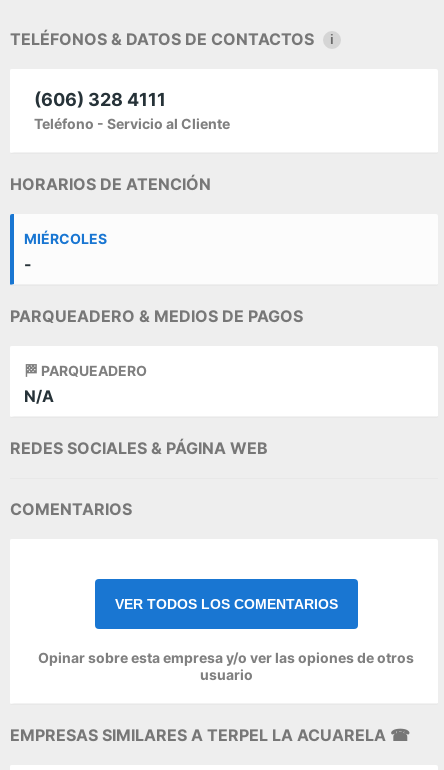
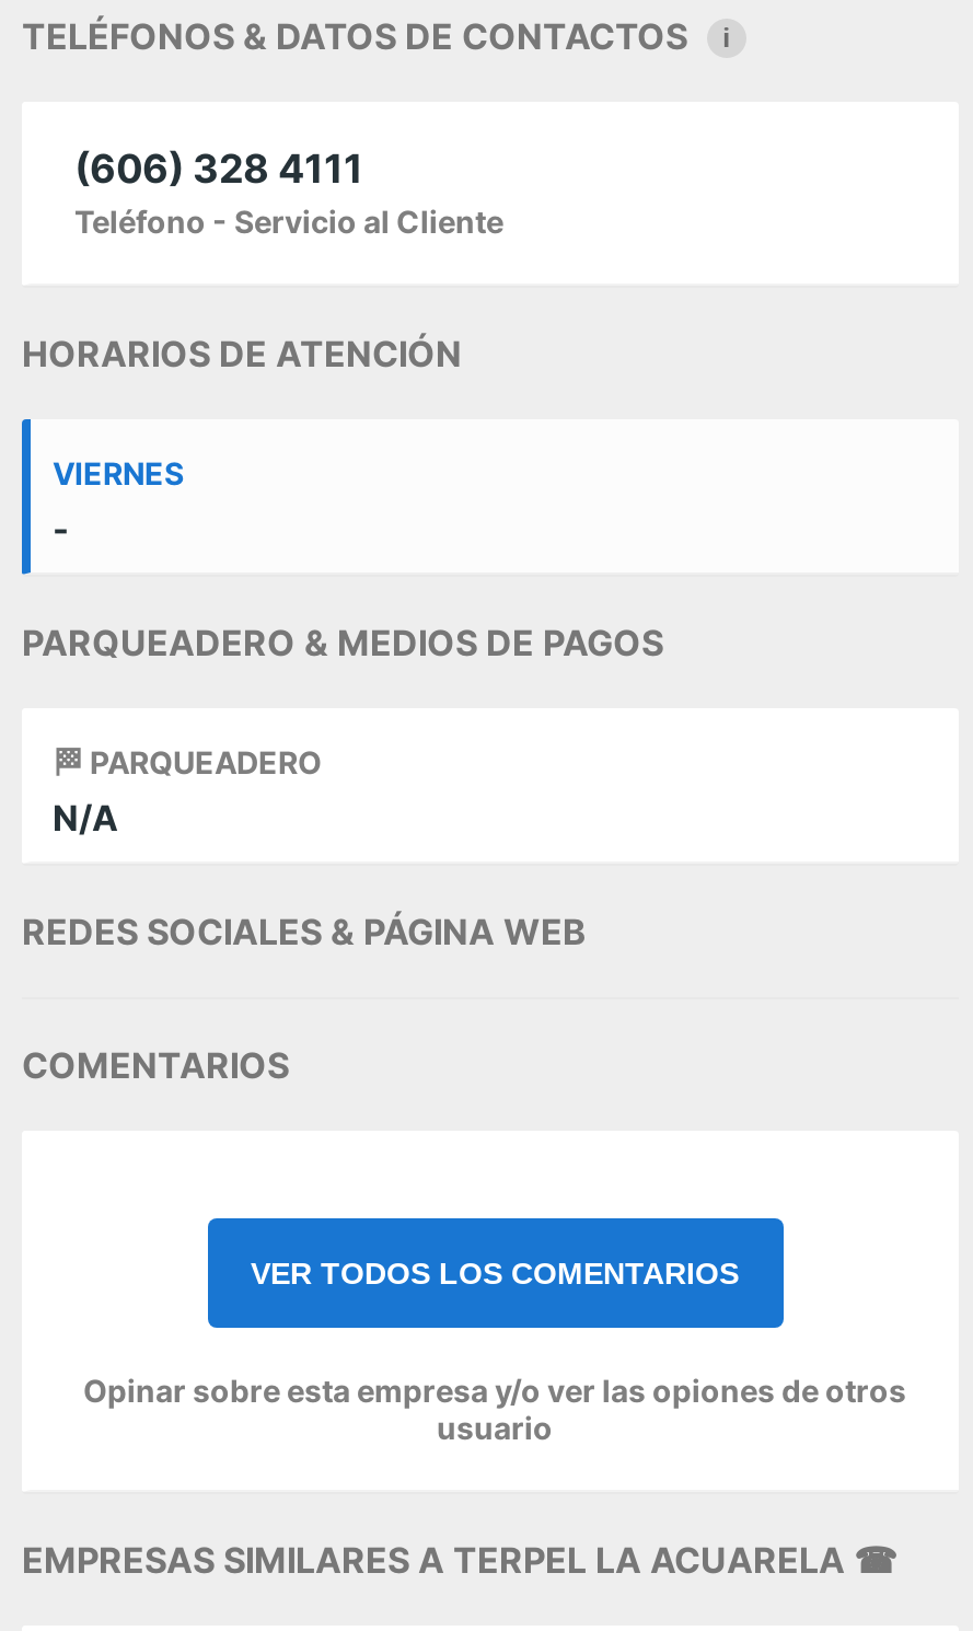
[24,230,107,247] MIÉRCOLES -> [53,455,184,492] VIERNES

